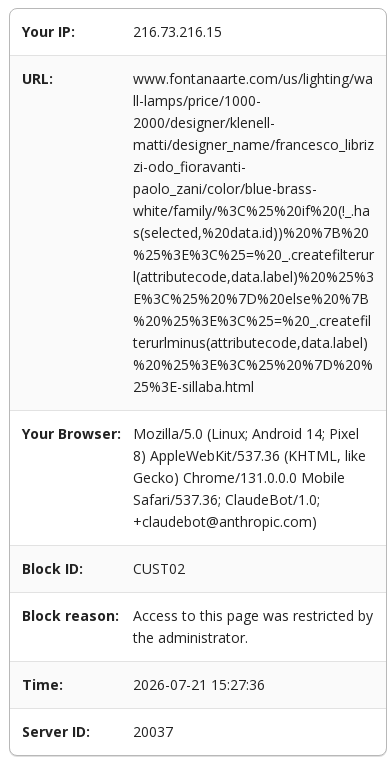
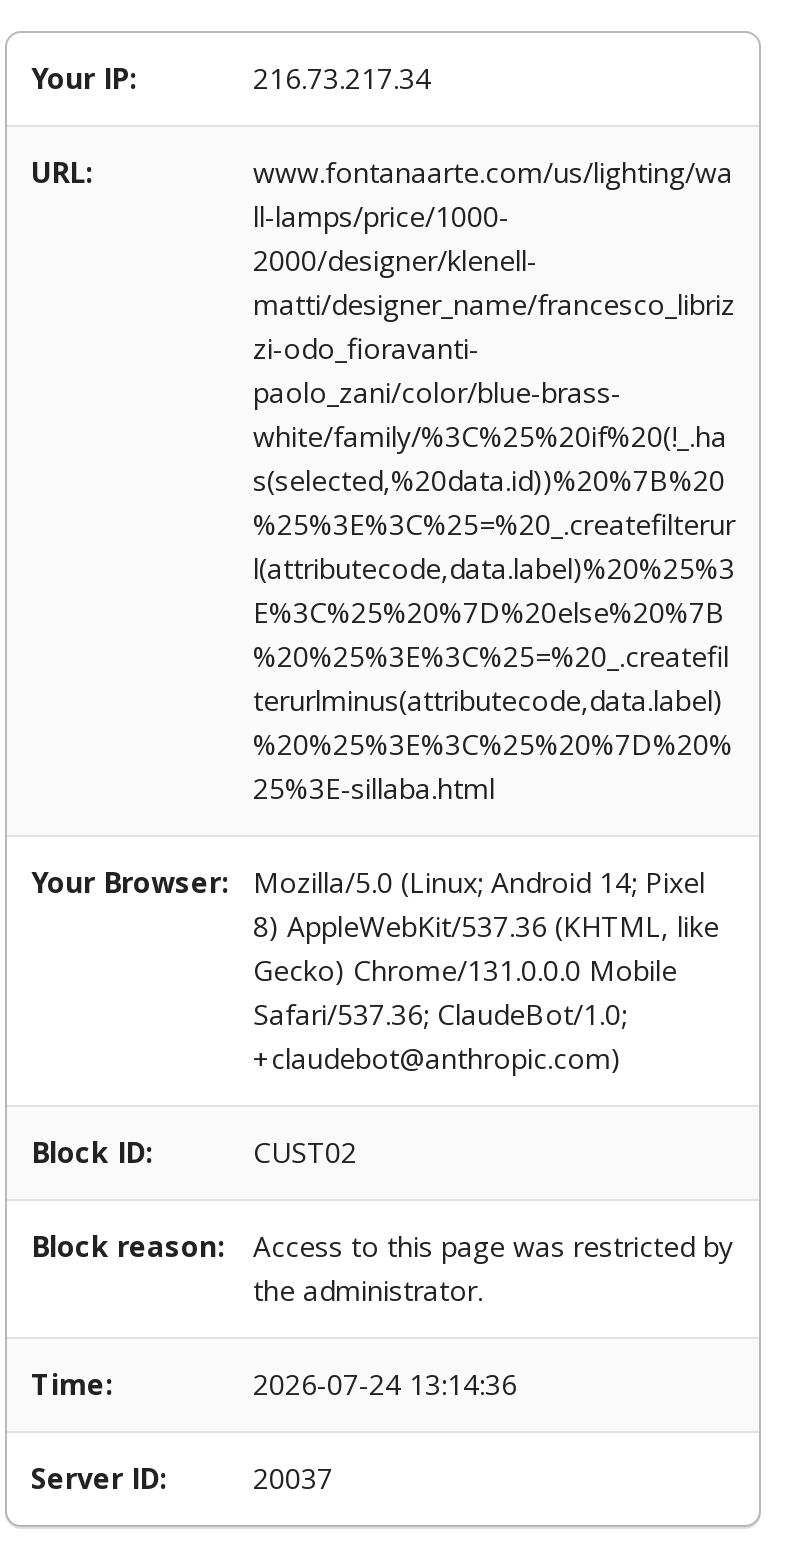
[133,22,222,41] 216.73.216.15 -> [253,59,431,97] 216.73.217.34
[133,675,265,694] 2026-07-21 15:27:36 -> [253,1365,517,1403] 2026-07-24 13:14:36

